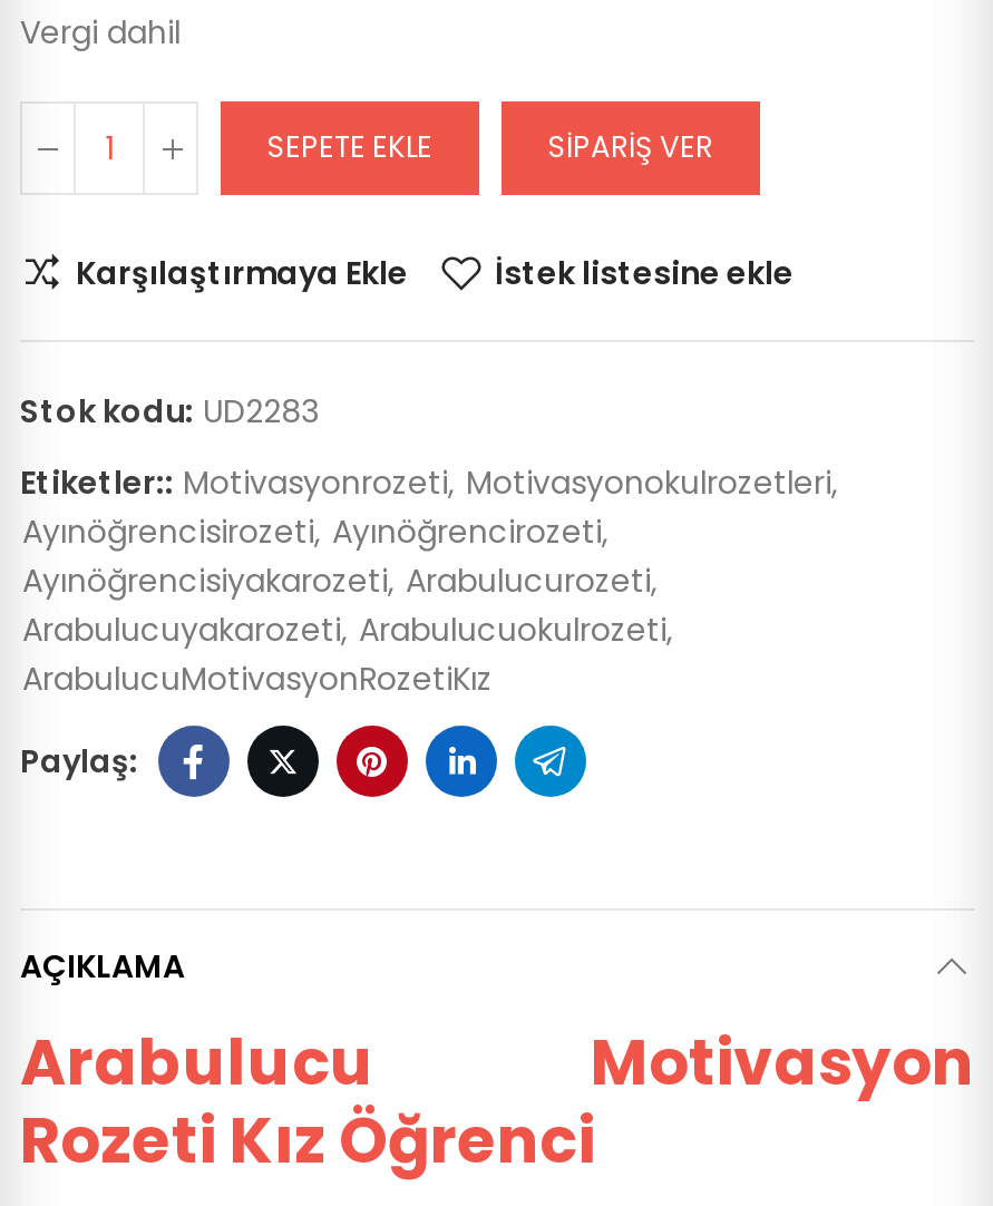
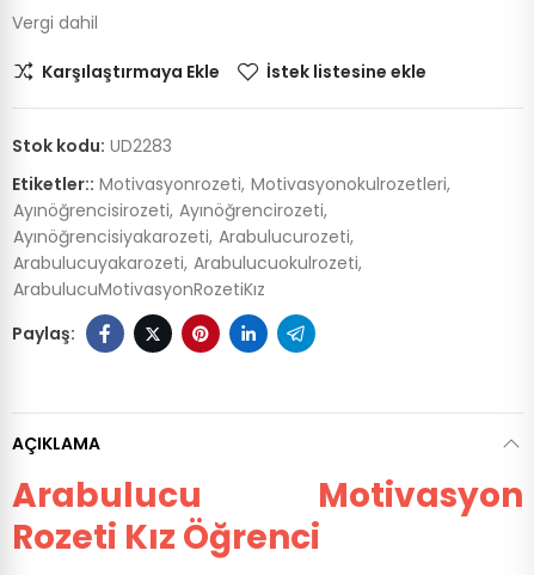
[267,126,713,169] SEPETE EKLE | SIPARIŞ VER -> none

